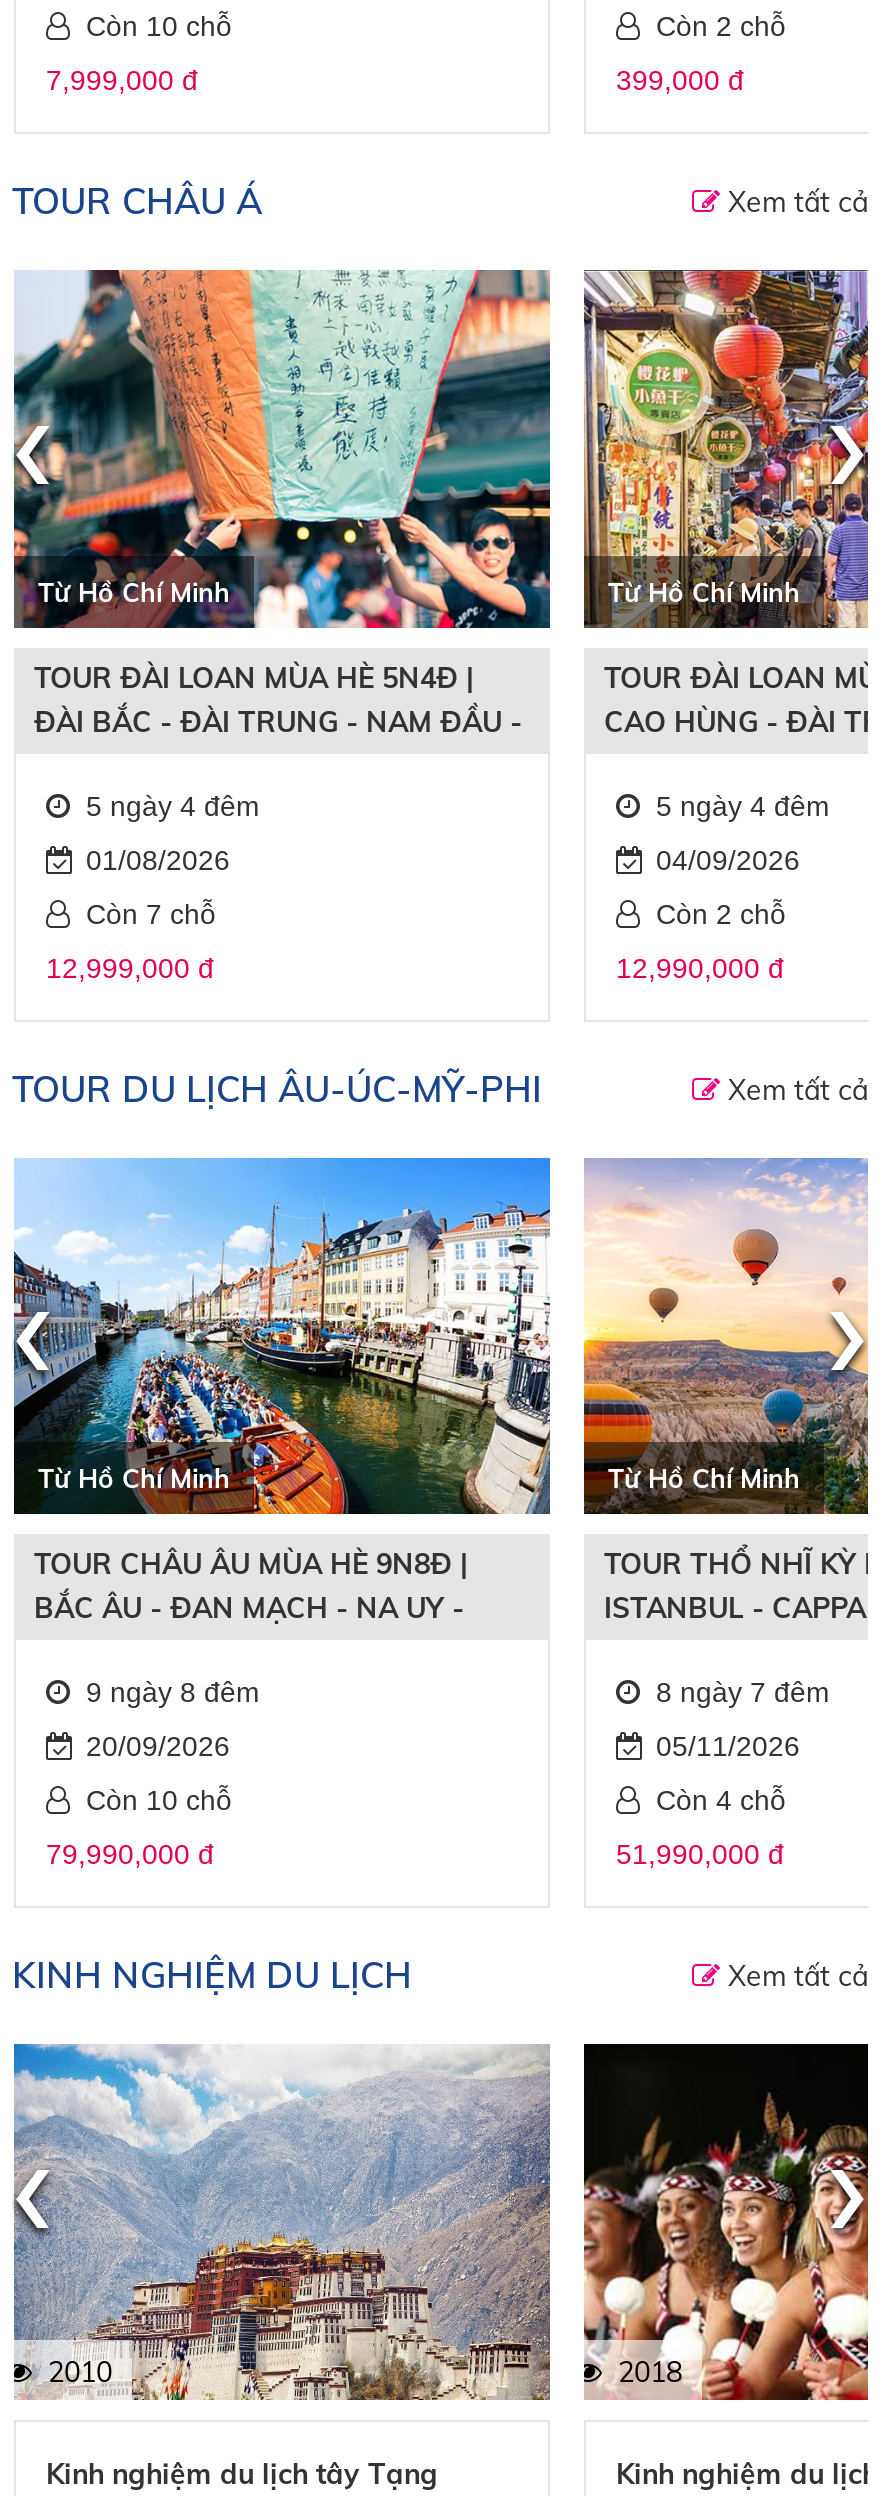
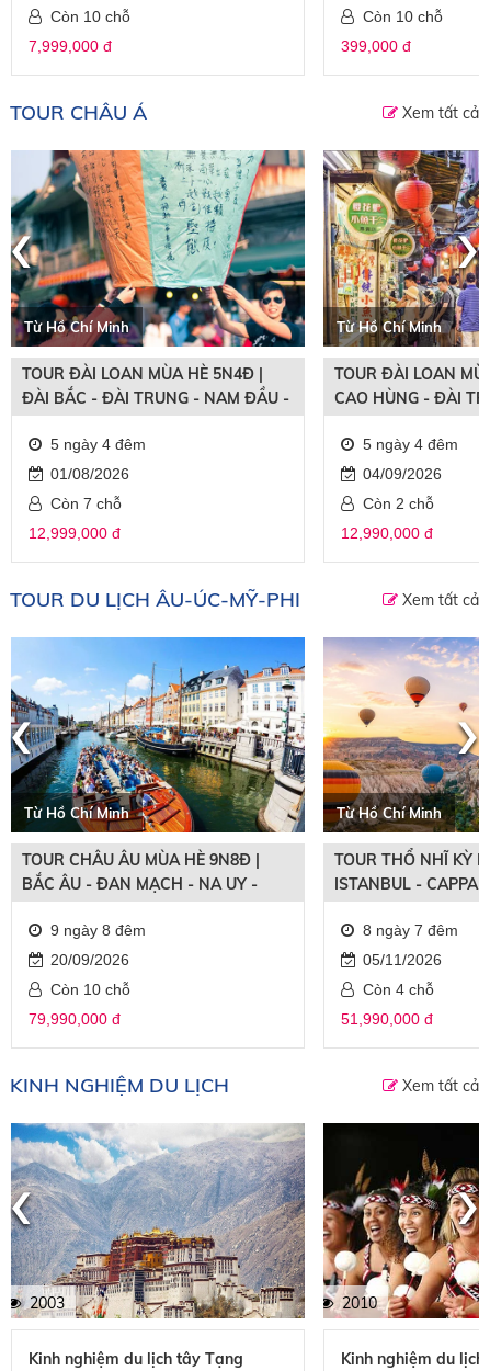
[656,11,786,43] Còn 2 chỗ -> [363,8,443,26] Còn 10 chỗ
[48,2354,112,2390] 2010 -> [30,1293,65,1313] 2003
[618,2354,682,2390] 2018 -> [342,1293,377,1313] 2010

